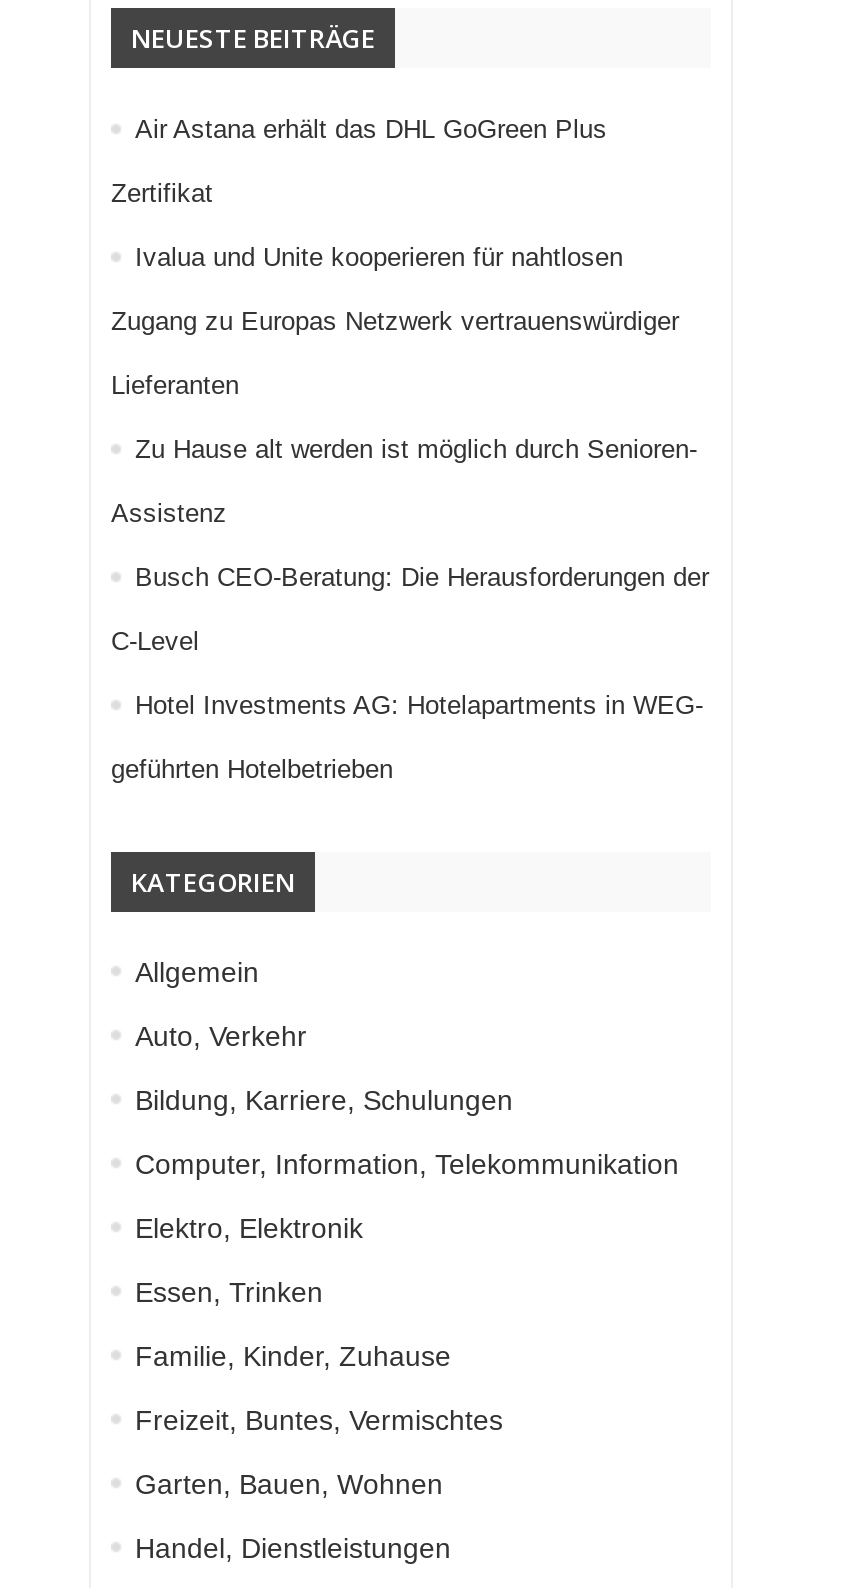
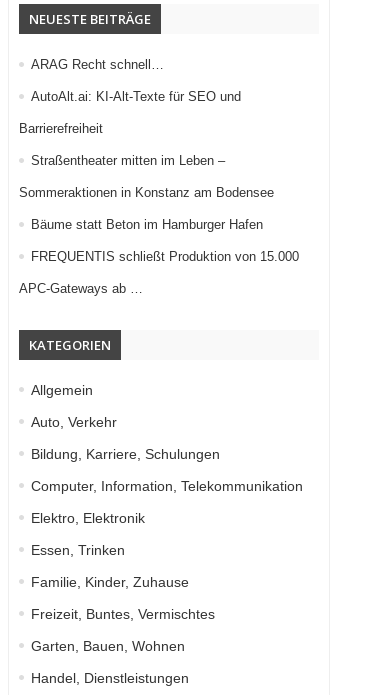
[111,115,709,785] Air Astana erhält das DHL GoGreen Plus | Zertifikat | Ivalua und Unite kooperieren für nahtlosen | Zugang zu Europas Netzwerk vertrauenswürdiger | Lieferanten | Zu Hause alt werden ist möglich durch Senioren- | Assistenz | Busch CEO-Beratung: Die Herausforderungen der | C-Level | Hotel Investments AG: Hotelapartments in WEG- | geführten Hotelbetrieben -> [19,57,299,296] ARAG Recht schnell… | AutoAlt.ai: KI-Alt-Texte für SEO und | Barrierefreiheit | Straßentheater mitten im Leben – | Sommeraktionen in Konstanz am Bodensee | Bäume statt Beton im Hamburger Hafen | FREQUENTIS schließt Produktion von 15.000 | APC-Gateways ab …

